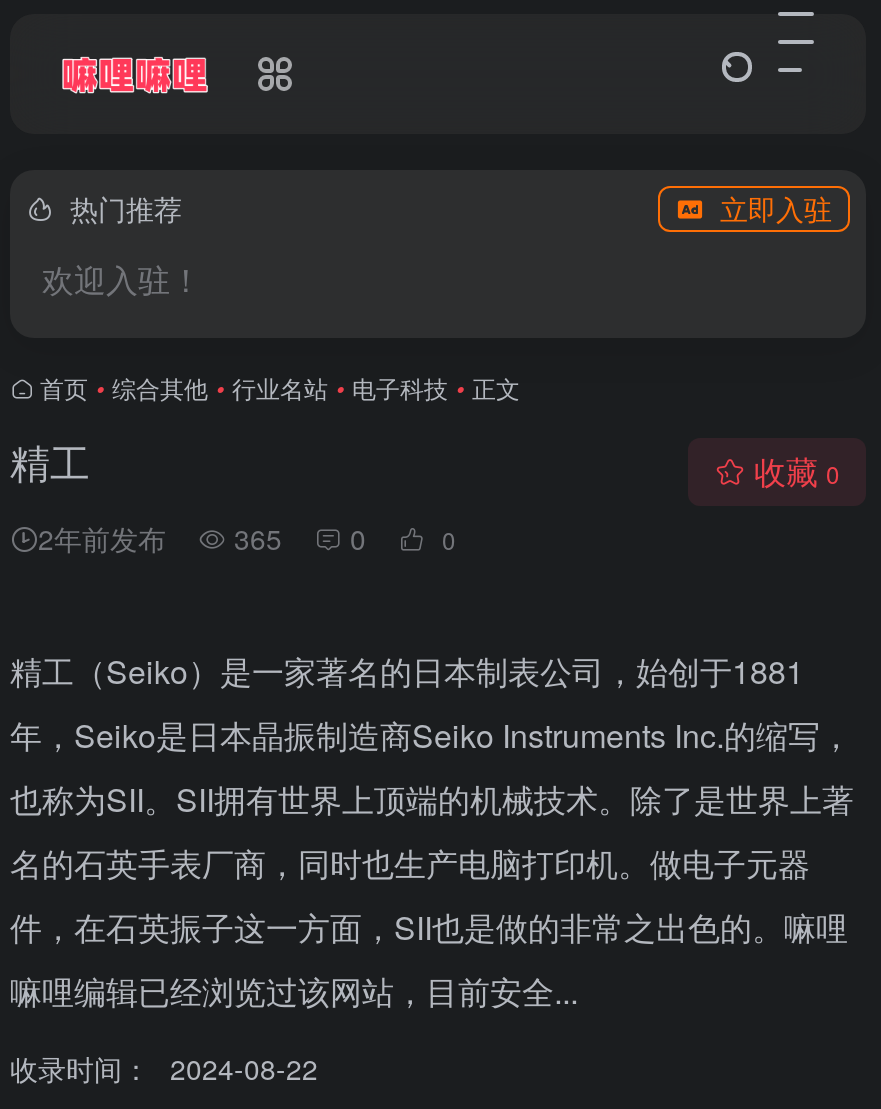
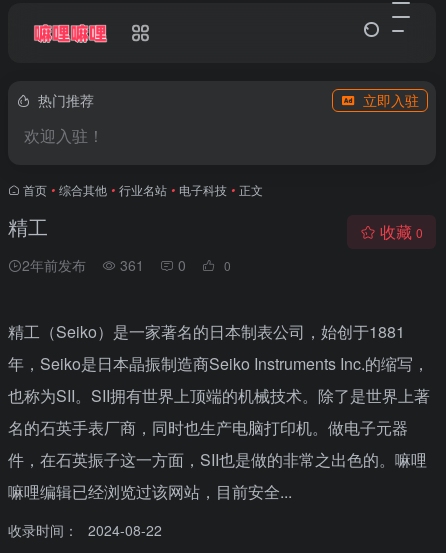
[38,518,366,558] 2年前发布 365 0 -> [22,255,186,275] 2年前发布 361 0

